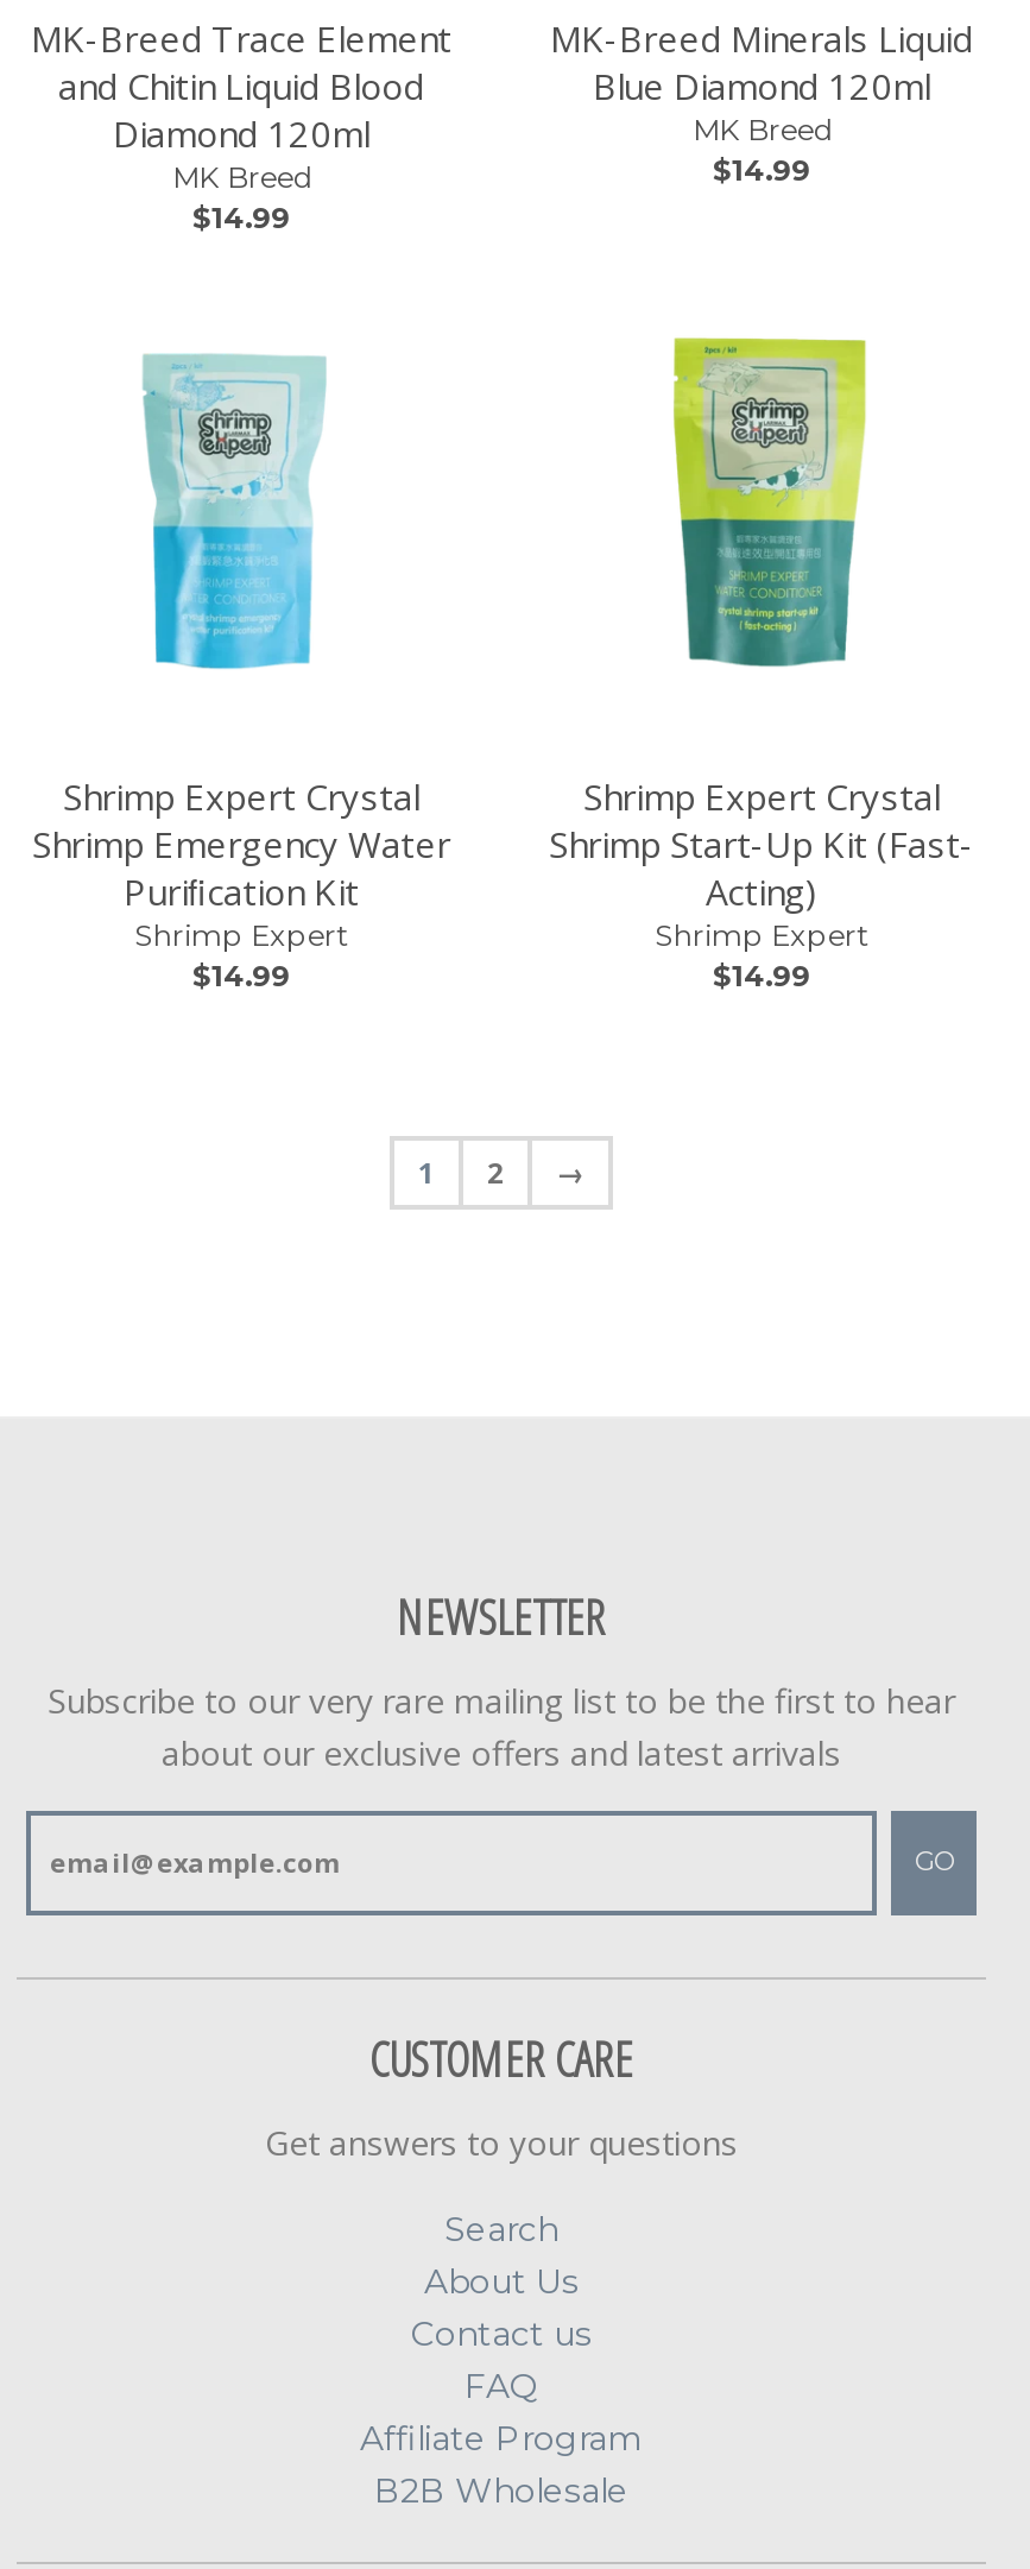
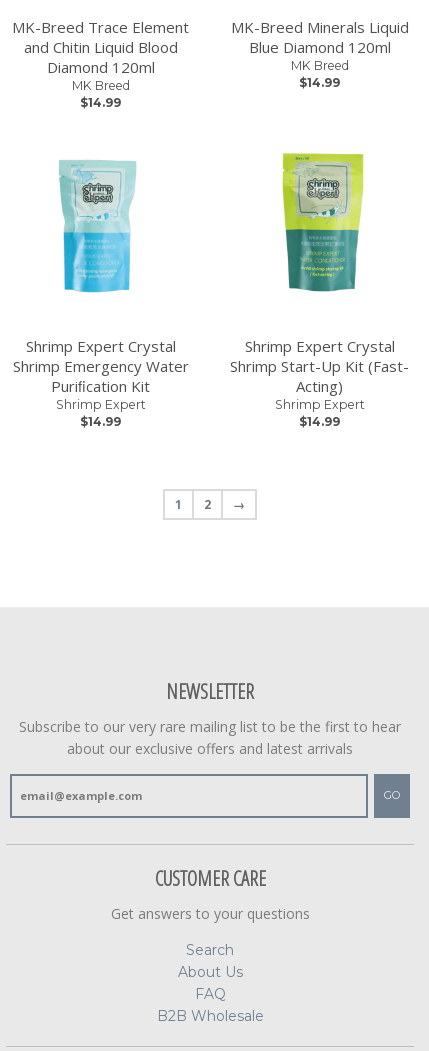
[411,2313,592,2356] Contact us -> none
[360,2417,643,2460] Affiliate Program -> none

